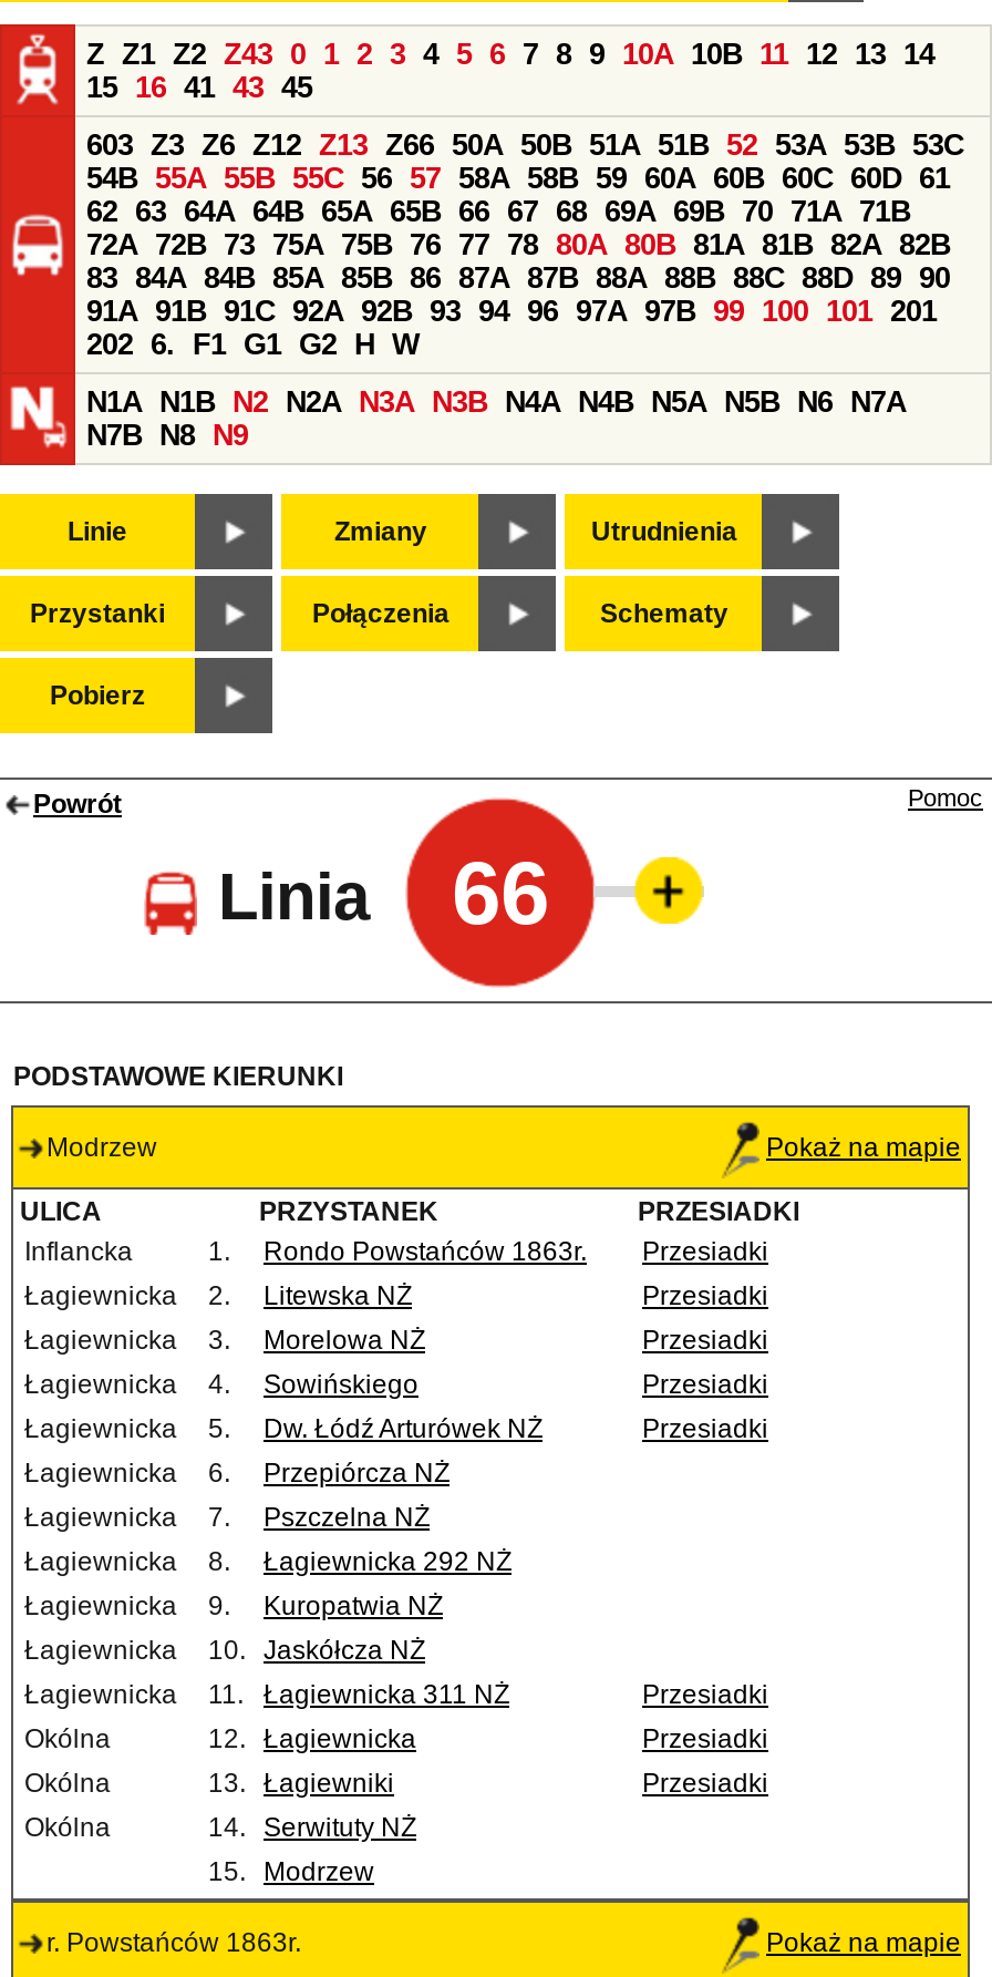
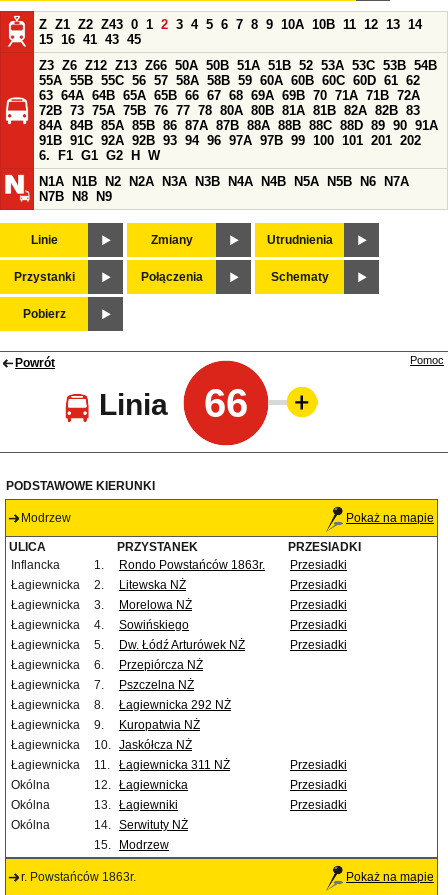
[86,128,963,361] 603 Z3 Z6 Z12 Z13 Z66 50A 50B 51A 51B 52 53A 53B 53C | 54B 55A 55B 55C 56 57 58A 58B 59 60A 60B 60C 60D 61 | 62 63 64A 64B 65A 65B 66 67 68 69A 69B 70 71A 71B | 72A 72B 73 75A 75B 76 77 78 80A 80B 81A 81B 82A 82B | 83 84A 84B 85A 85B 86 87A 87B 88A 88B 88C 88D 89 90 | 91A 91B 91C 92A 92B 93 94 96 97A 97B 99 100 101 201 | 202 6. F1 G1 G2 H W -> [39,58,438,163] Z3 Z6 Z12 Z13 Z66 50A 50B 51A 51B 52 53A 53C 53B 54B | 55A 55B 55C 56 57 58A 58B 59 60A 60B 60C 60D 61 62 | 63 64A 64B 65A 65B 66 67 68 69A 69B 70 71A 71B 72A | 72B 73 75A 75B 76 77 78 80A 80B 81A 81B 82A 82B 83 | 84A 84B 85A 85B 86 87A 87B 88A 88B 88C 88D 89 90 91A | 91B 91C 92A 92B 93 94 96 97A 97B 99 100 101 201 202 | 6. F1 G1 G2 H W

